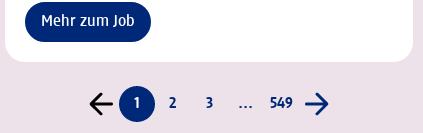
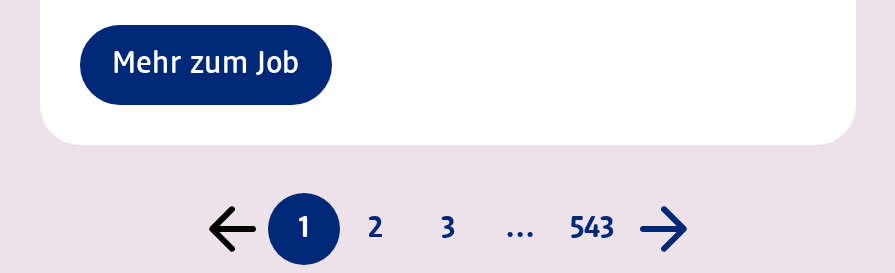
[269,96,292,112] 549 -> [570,213,614,245] 543

